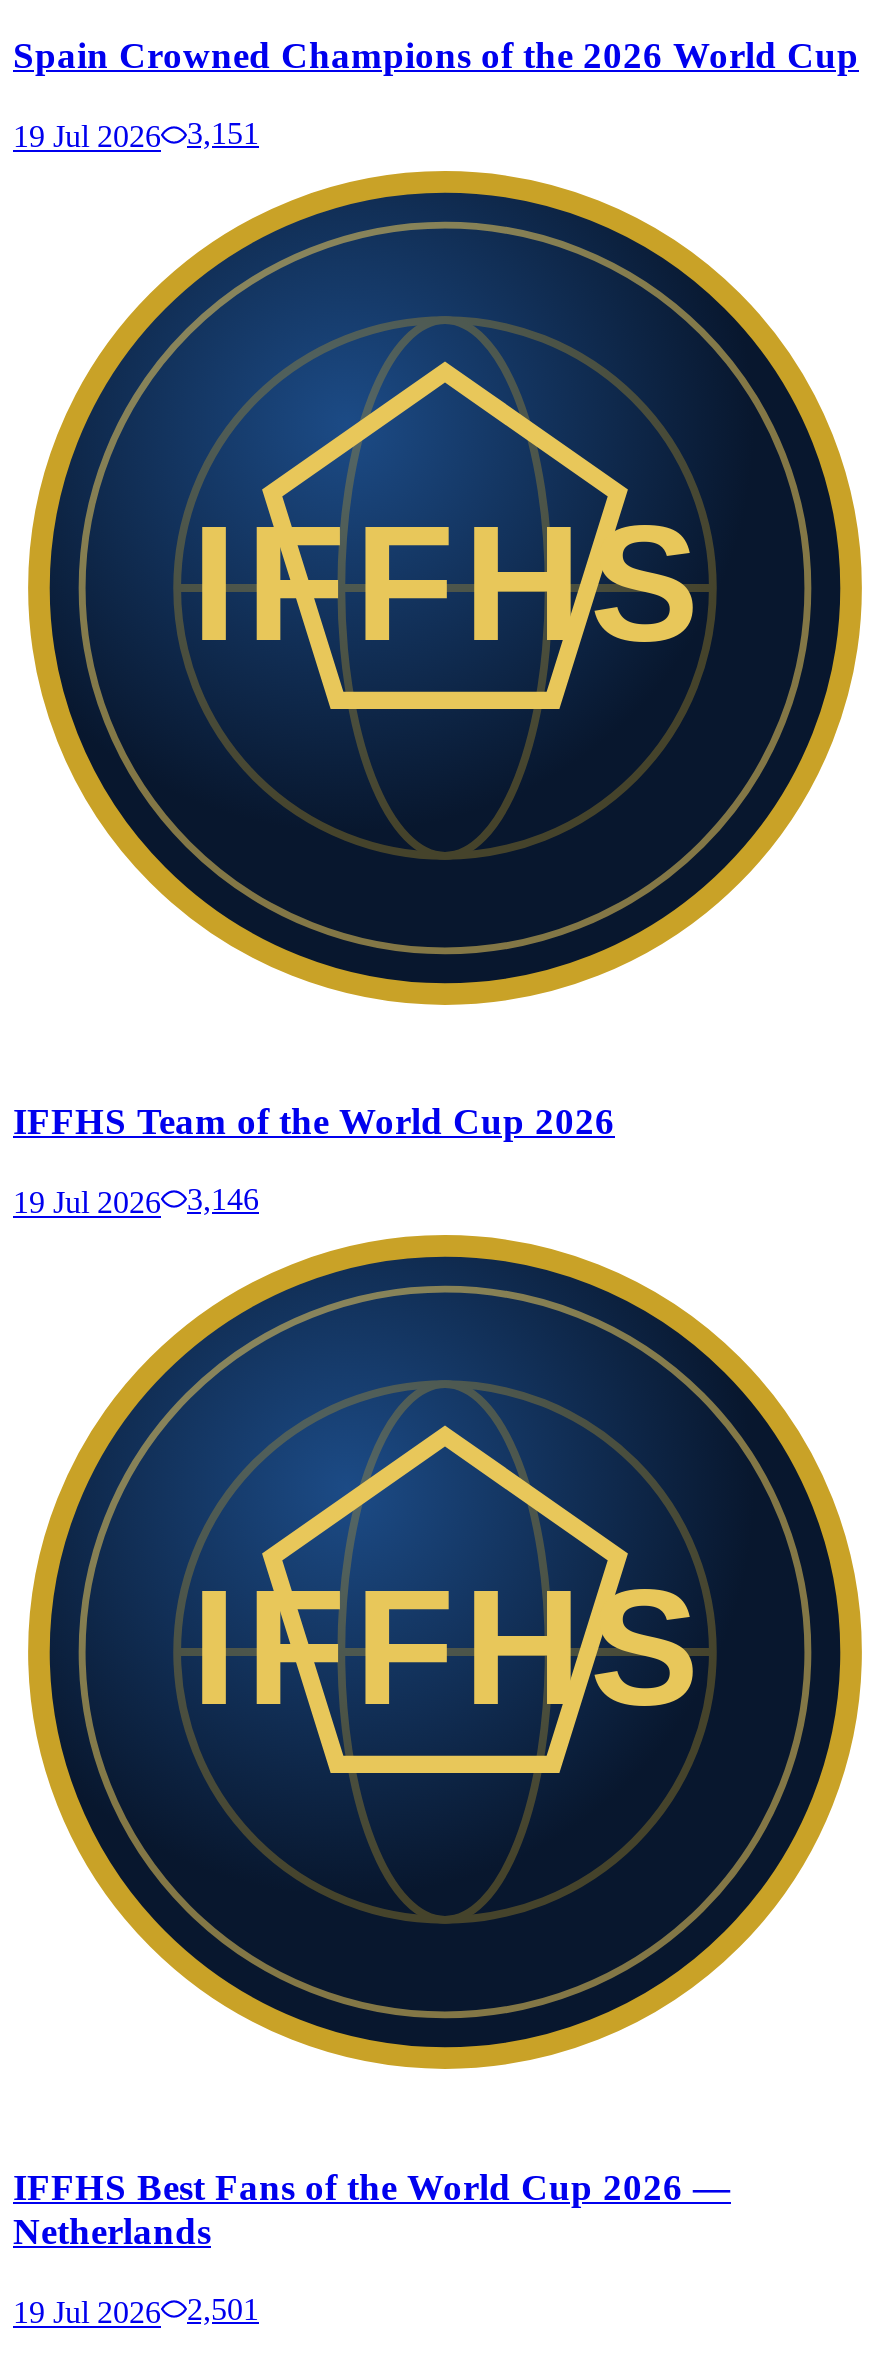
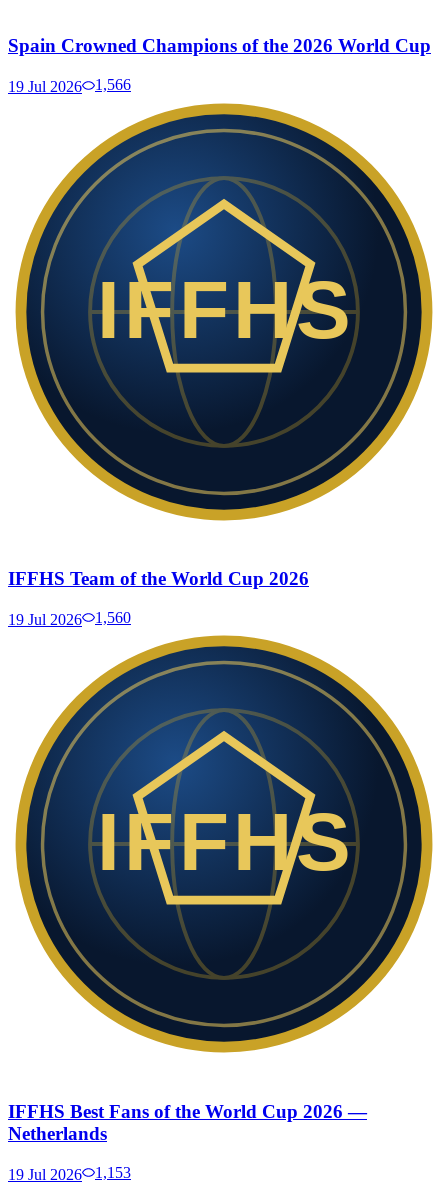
[13,116,259,153] 19 Jul 2026 3,151 -> [8,76,131,94] 19 Jul 2026 1,566
[13,1182,259,1219] 19 Jul 2026 3,146 -> [8,609,131,627] 19 Jul 2026 1,560
[13,2292,259,2329] 19 Jul 2026 2,501 -> [8,1164,131,1182] 19 Jul 2026 1,153

